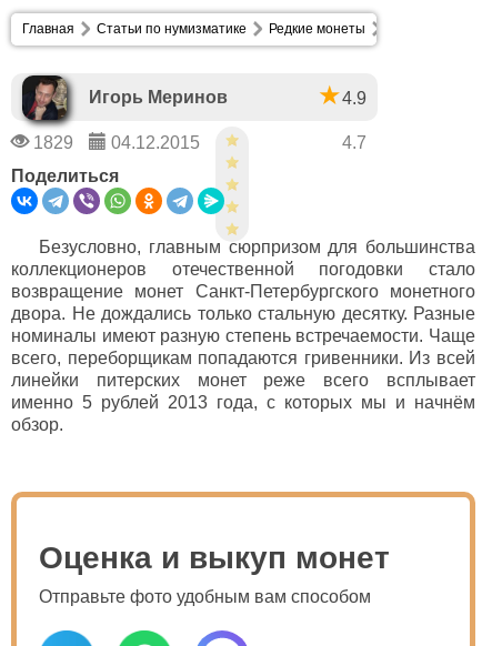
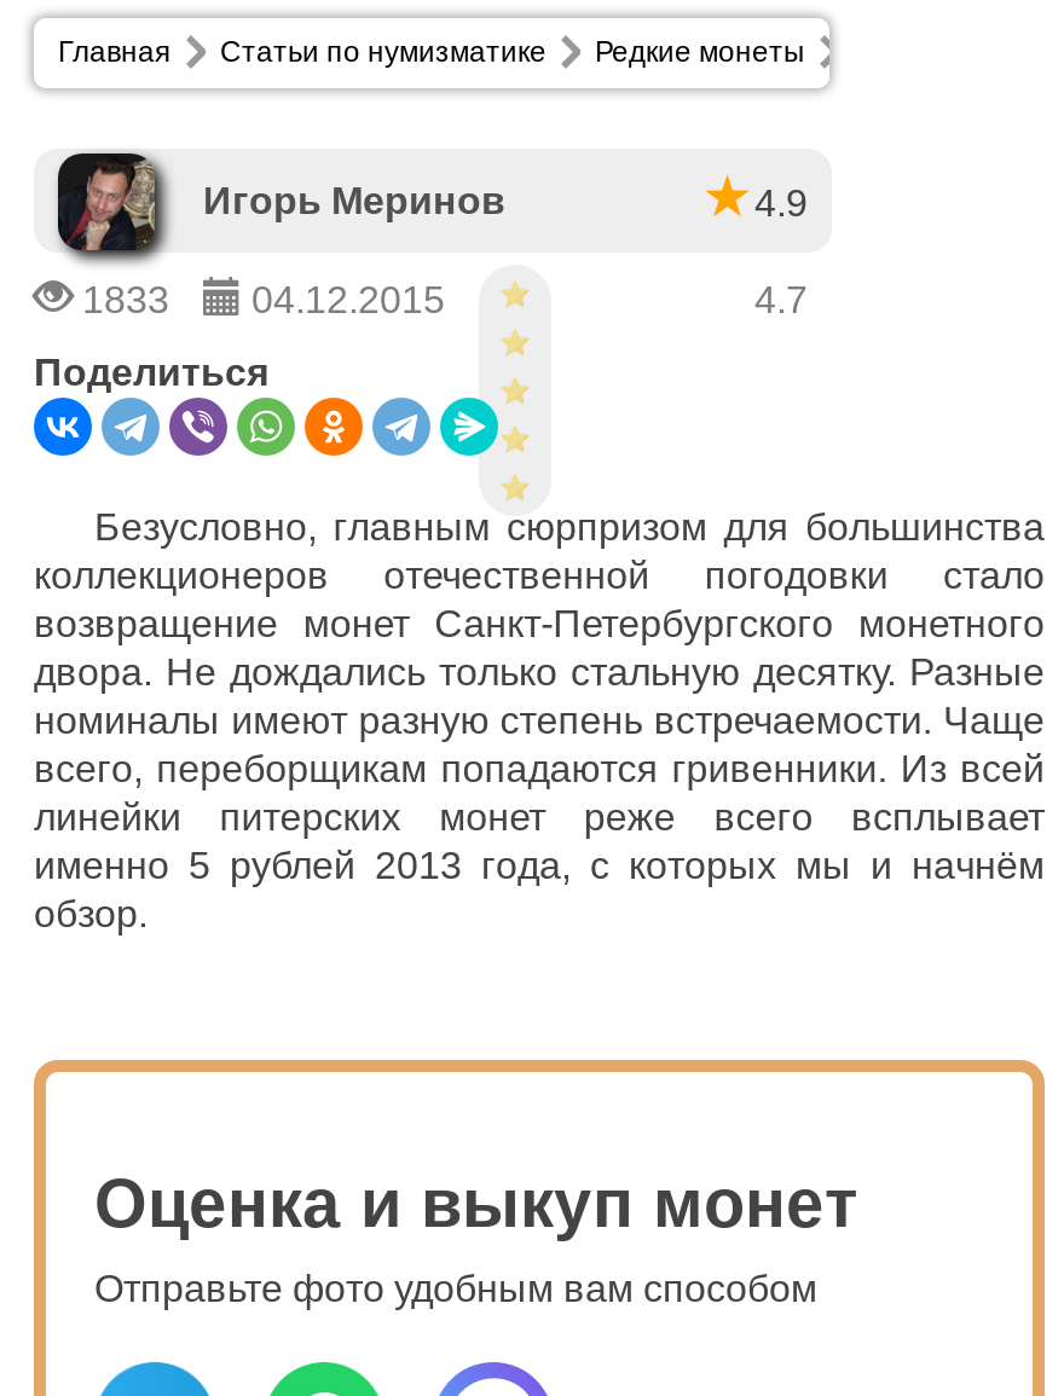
[29,133,200,152] 1829 04.12.2015 -> [73,279,445,320] 1833 04.12.2015

